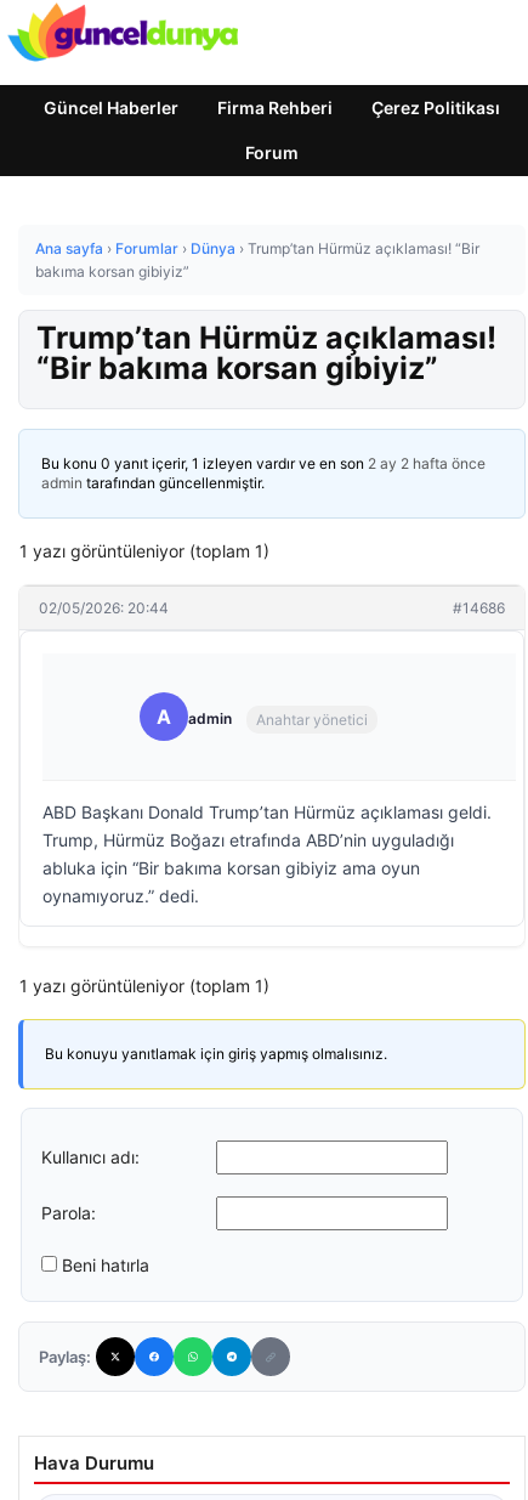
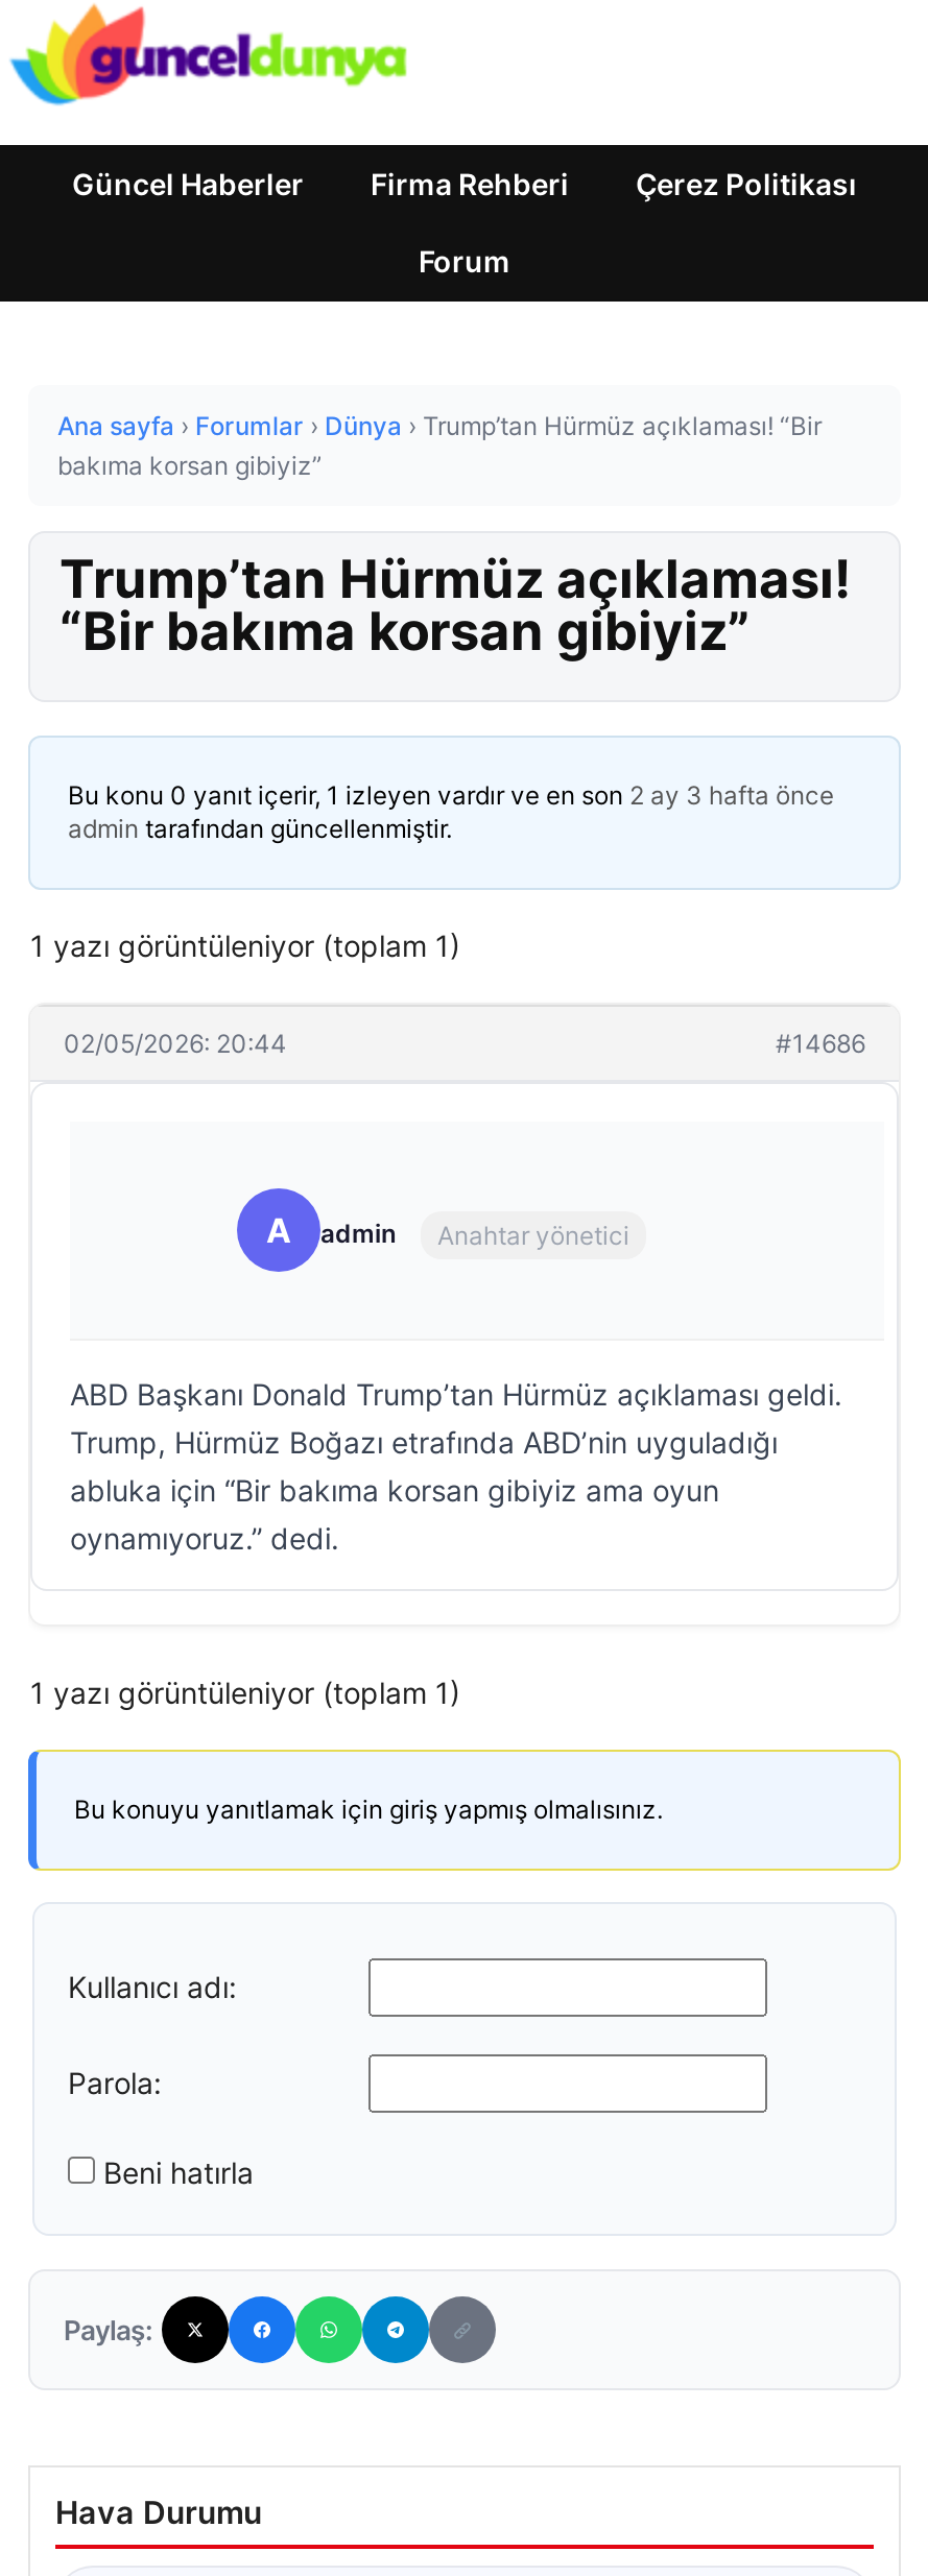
[41,454,486,472] Bu konu 0 yanıt içerir, 1 izleyen vardır ve en son 2 ay 2 hafta önce -> [68,779,834,811] Bu konu 0 yanıt içerir, 1 izleyen vardır ve en son 2 ay 3 hafta önce

